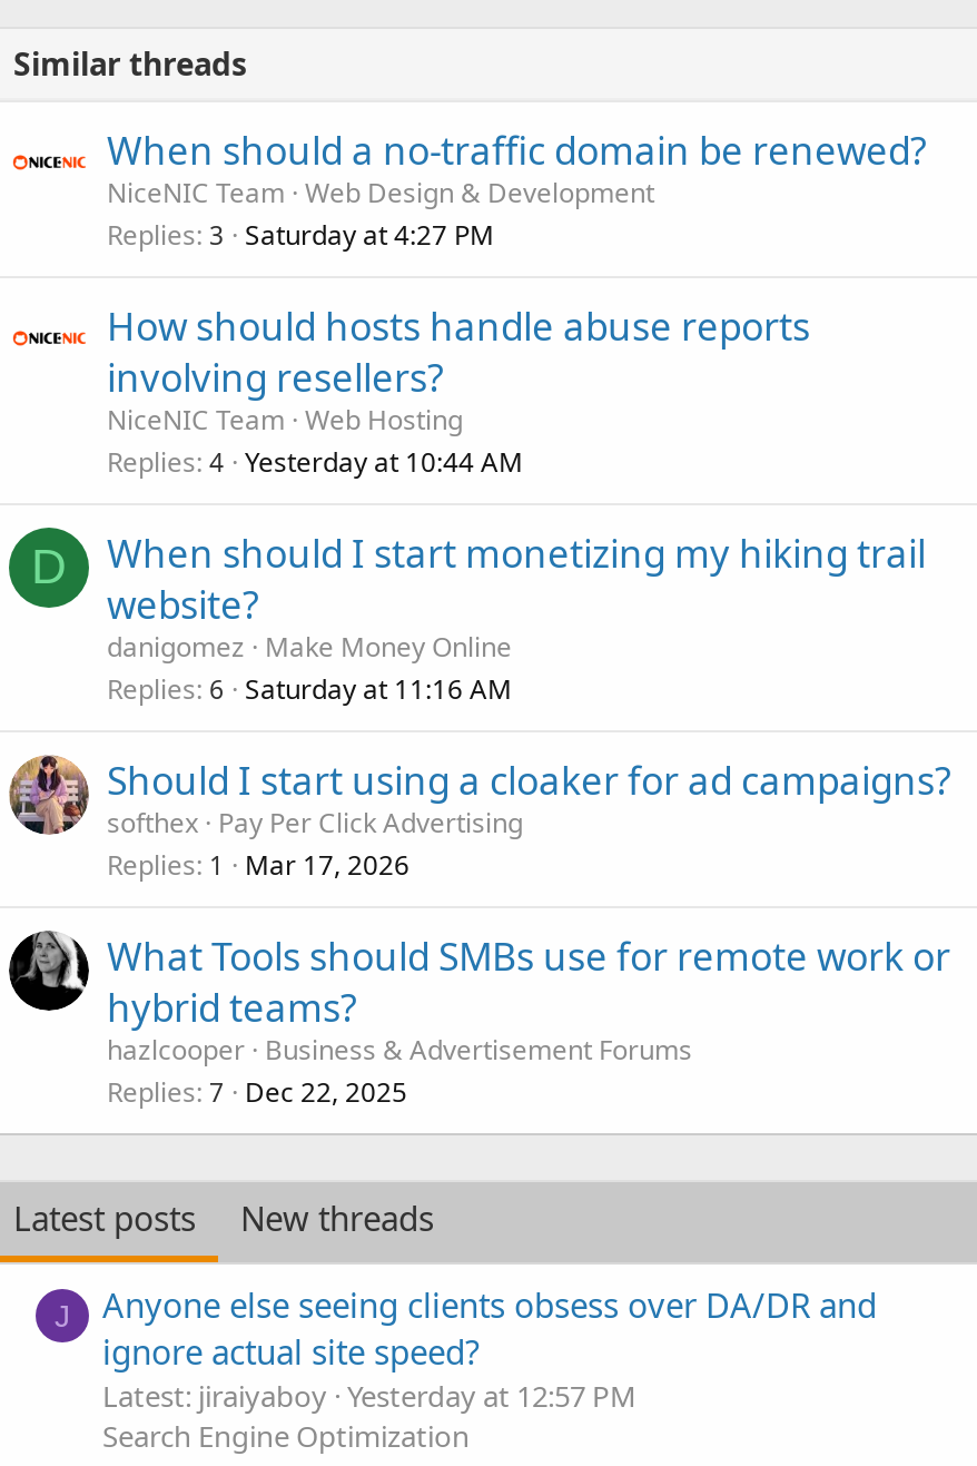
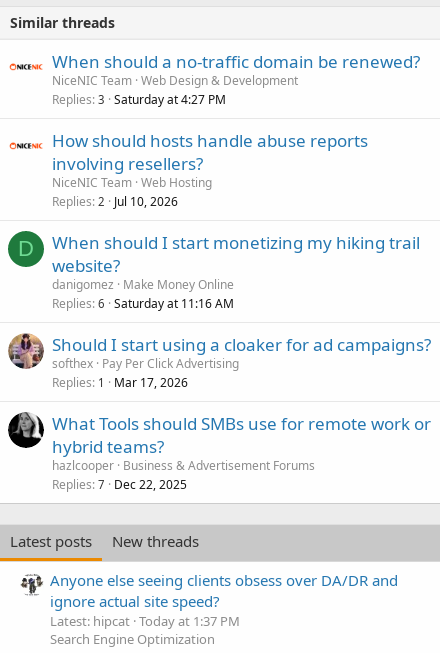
[107,442,523,480] Replies 4 Yesterday at 10:44 AM -> [52,192,178,209] Replies 2 Jul 10, 2026
[55,1297,70,1332] J -> none
[102,1375,636,1415] Latest: jiraiyaboy Yesterday at 12:57 PM -> [50,612,240,630] Latest: hipcat Today at 1:37 PM

